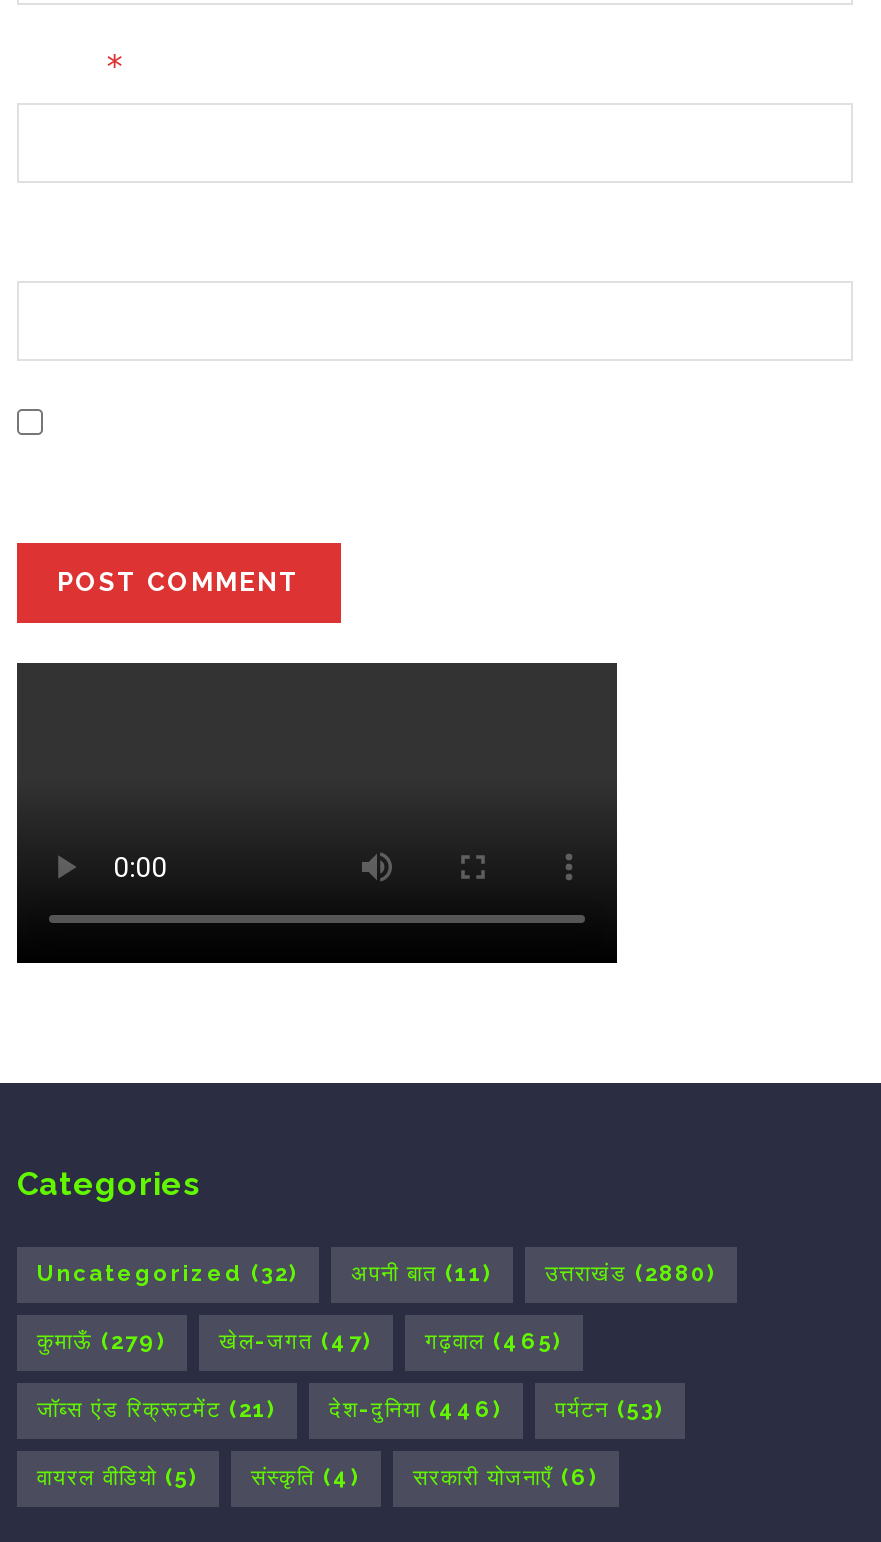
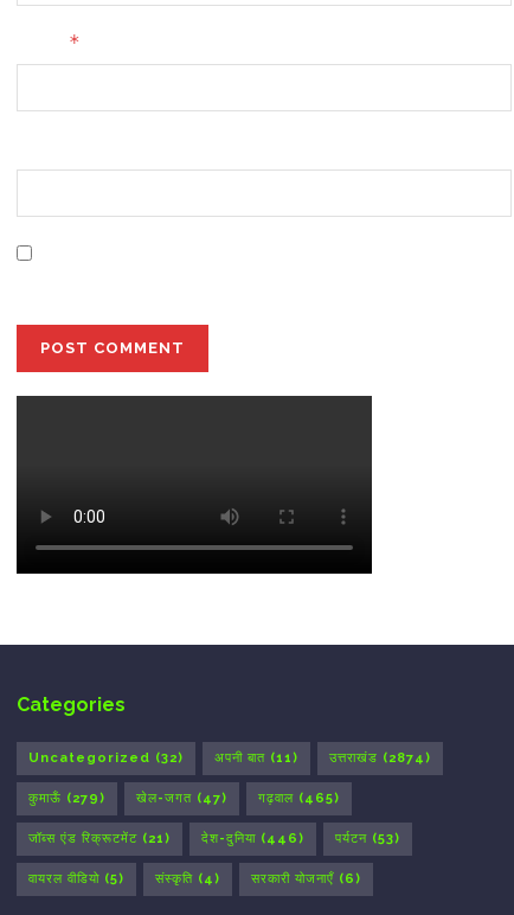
[37,1260,717,1286] Uncategorized (32) अपनी बात (11) उत्तराखंड (2880) -> [28,750,431,765] Uncategorized (32) अपनी बात (11) उत्तराखंड (2874)

